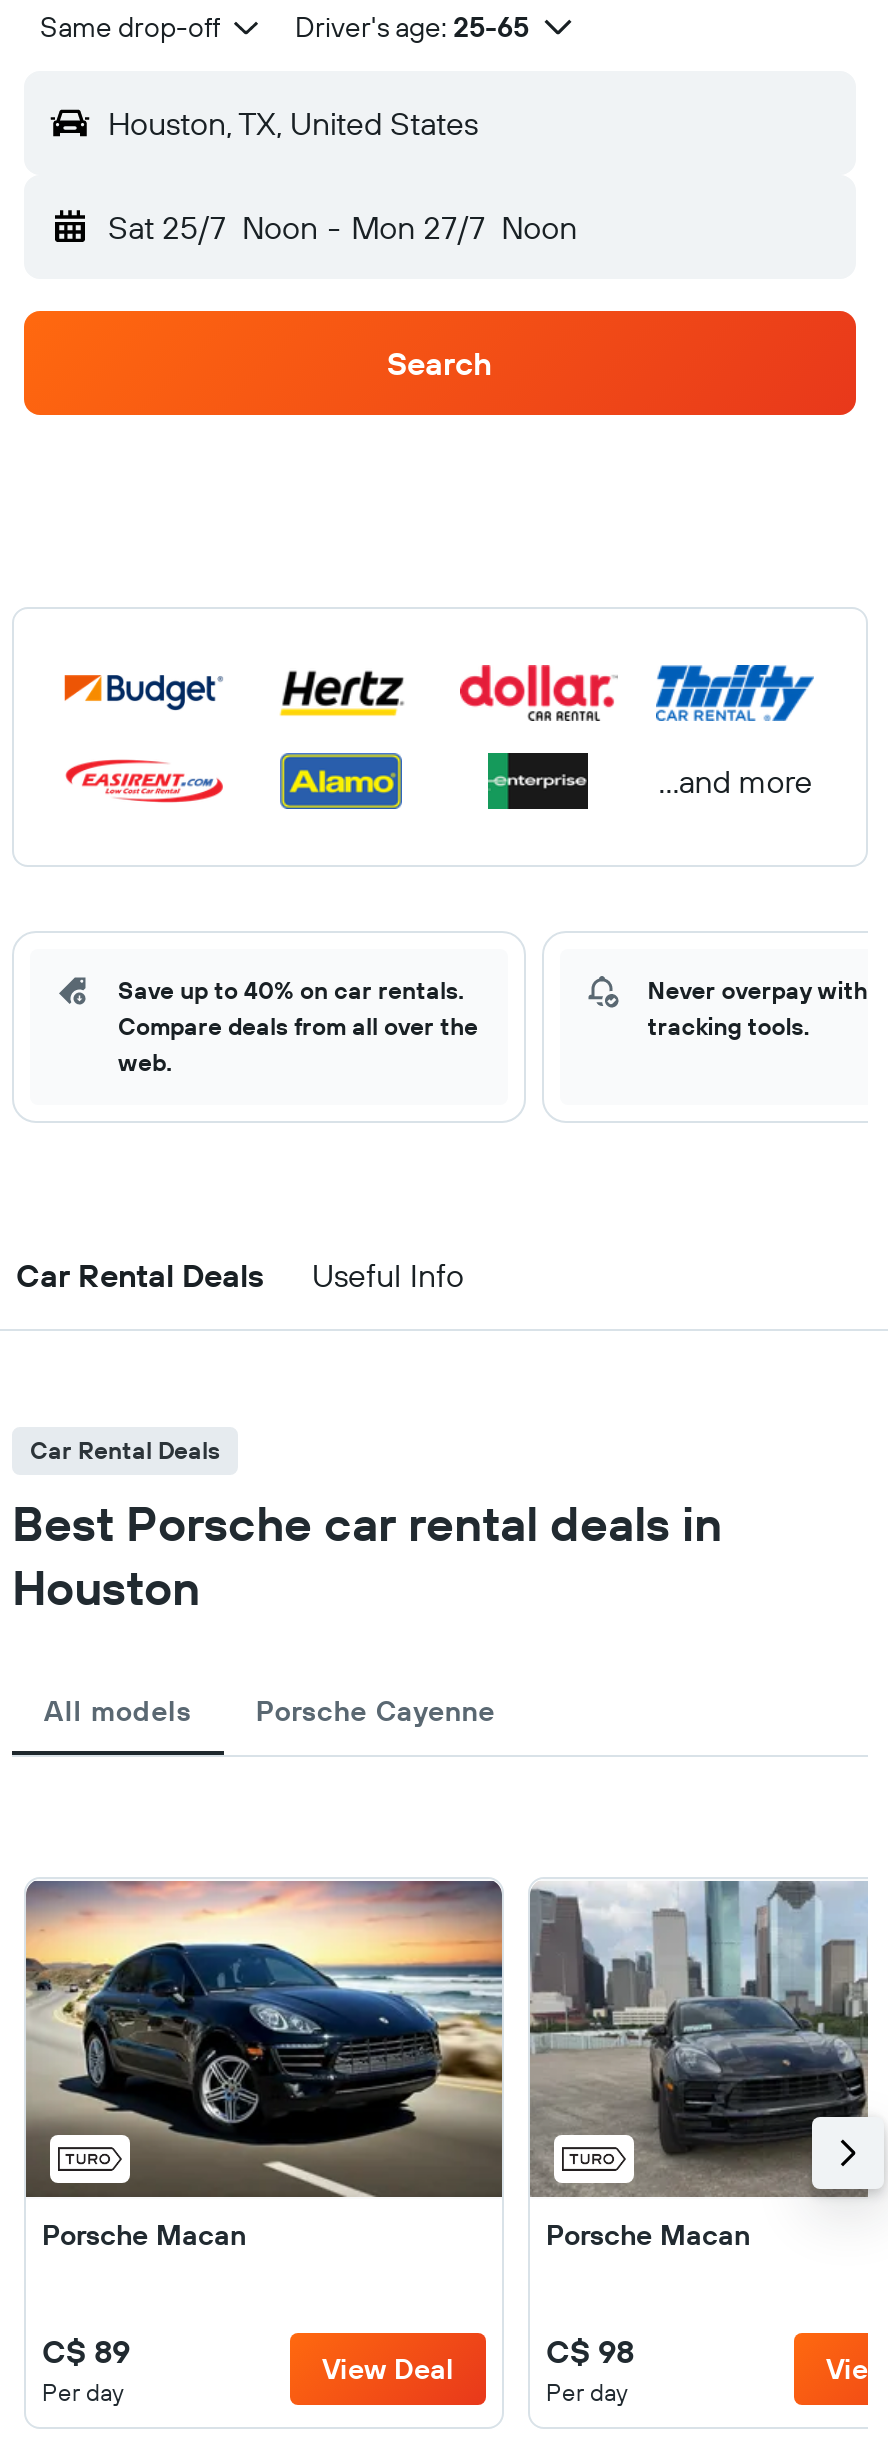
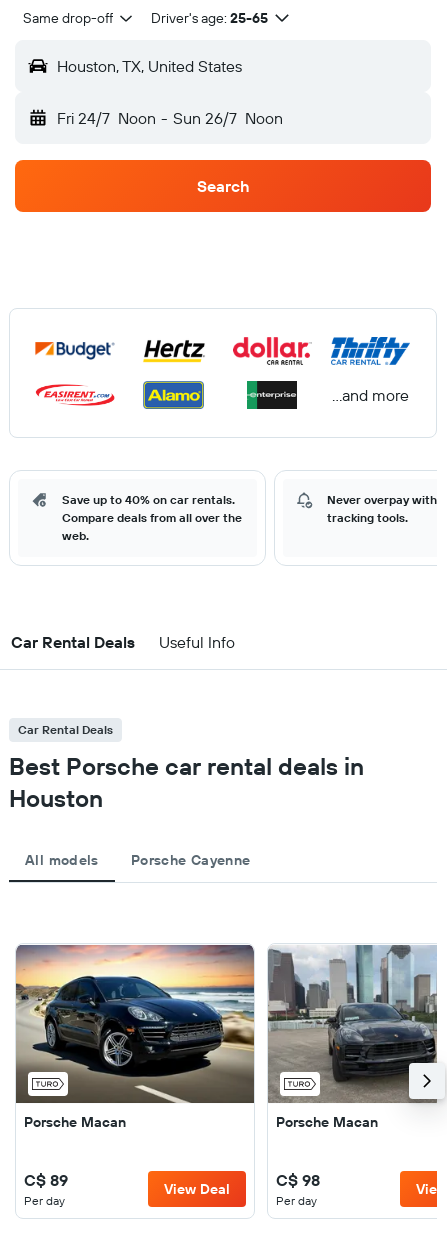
[108,207,577,247] Sat 25/7 Noon - Mon 27/7 Noon -> [57,108,283,128] Fri 24/7 Noon - Sun 26/7 Noon

